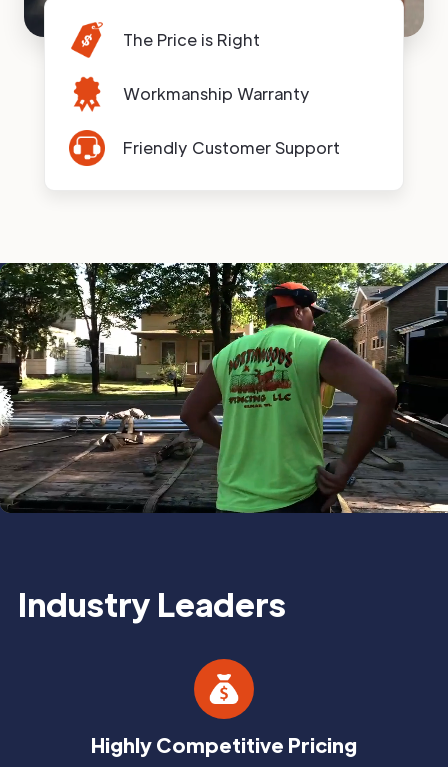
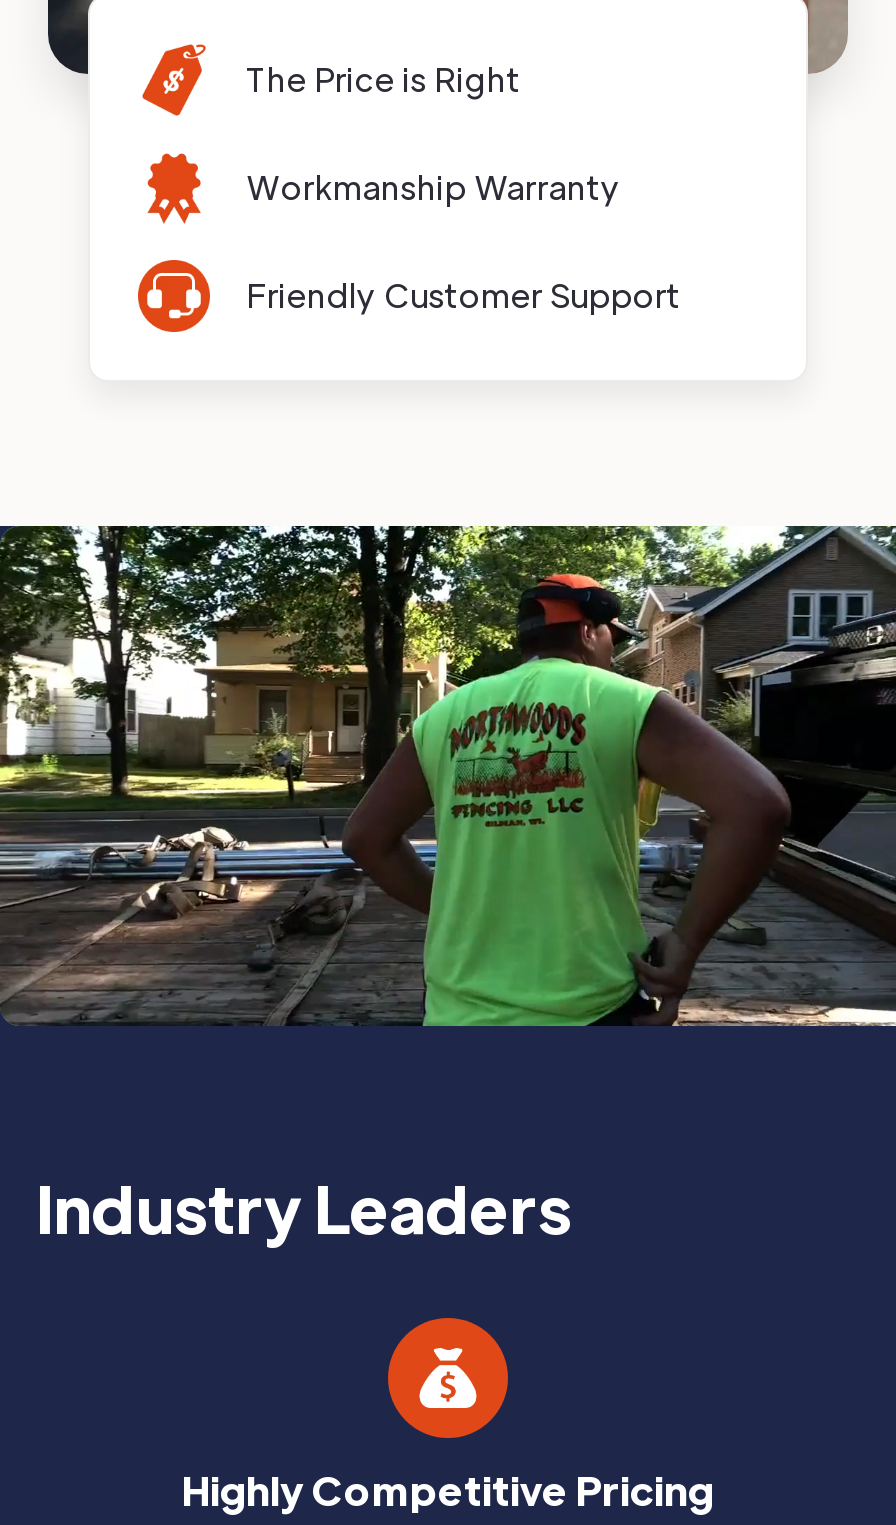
[3,262,445,513] [image] -> [6,524,890,1028] [image]

